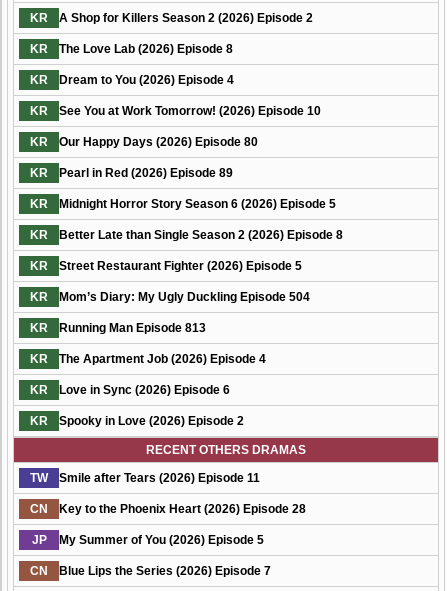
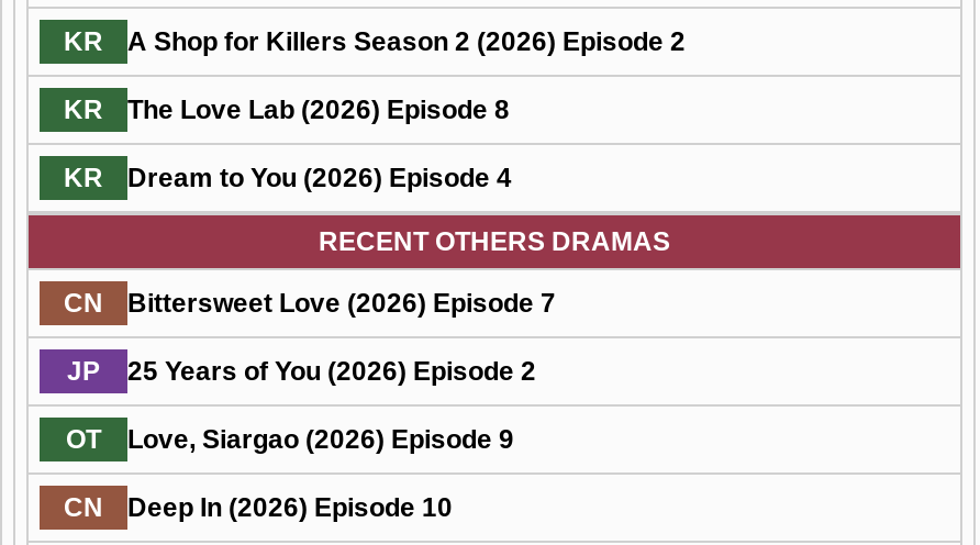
[30,104,343,428] KR | See You at Work Tomorrow! (2026) Episode 10 | KR | Our Happy Days (2026) Episode 80 | KR | Pearl in Red (2026) Episode 89 | KR | Midnight Horror Story Season 6 (2026) Episode 5 | KR | Better Late than Single Season 2 (2026) Episode 8 | KR | Street Restaurant Fighter (2026) Episode 5 | KR | Mom’s Diary: My Ugly Duckling Episode 504 | KR | Running Man Episode 813 | KR | The Apartment Job (2026) Episode 4 | KR | Love in Sync (2026) Episode 6 | KR | Spooky in Love (2026) Episode 2 -> none
[30,471,260,485] TW | Smile after Tears (2026) Episode 11 -> none
moved [30,502,48,547] -> [64,288,103,387]: CN | JP
[59,502,306,516] Key to the Phoenix Heart (2026) Episode 28 -> [127,288,556,319] Bittersweet Love (2026) Episode 7
[59,533,264,547] My Summer of You (2026) Episode 5 -> [66,356,536,455] 25 Years of You (2026) Episode 2 | OT | Love, Siargao (2026) Episode 9
[59,564,271,578] Blue Lips the Series (2026) Episode 7 -> [127,492,453,523] Deep In (2026) Episode 10

